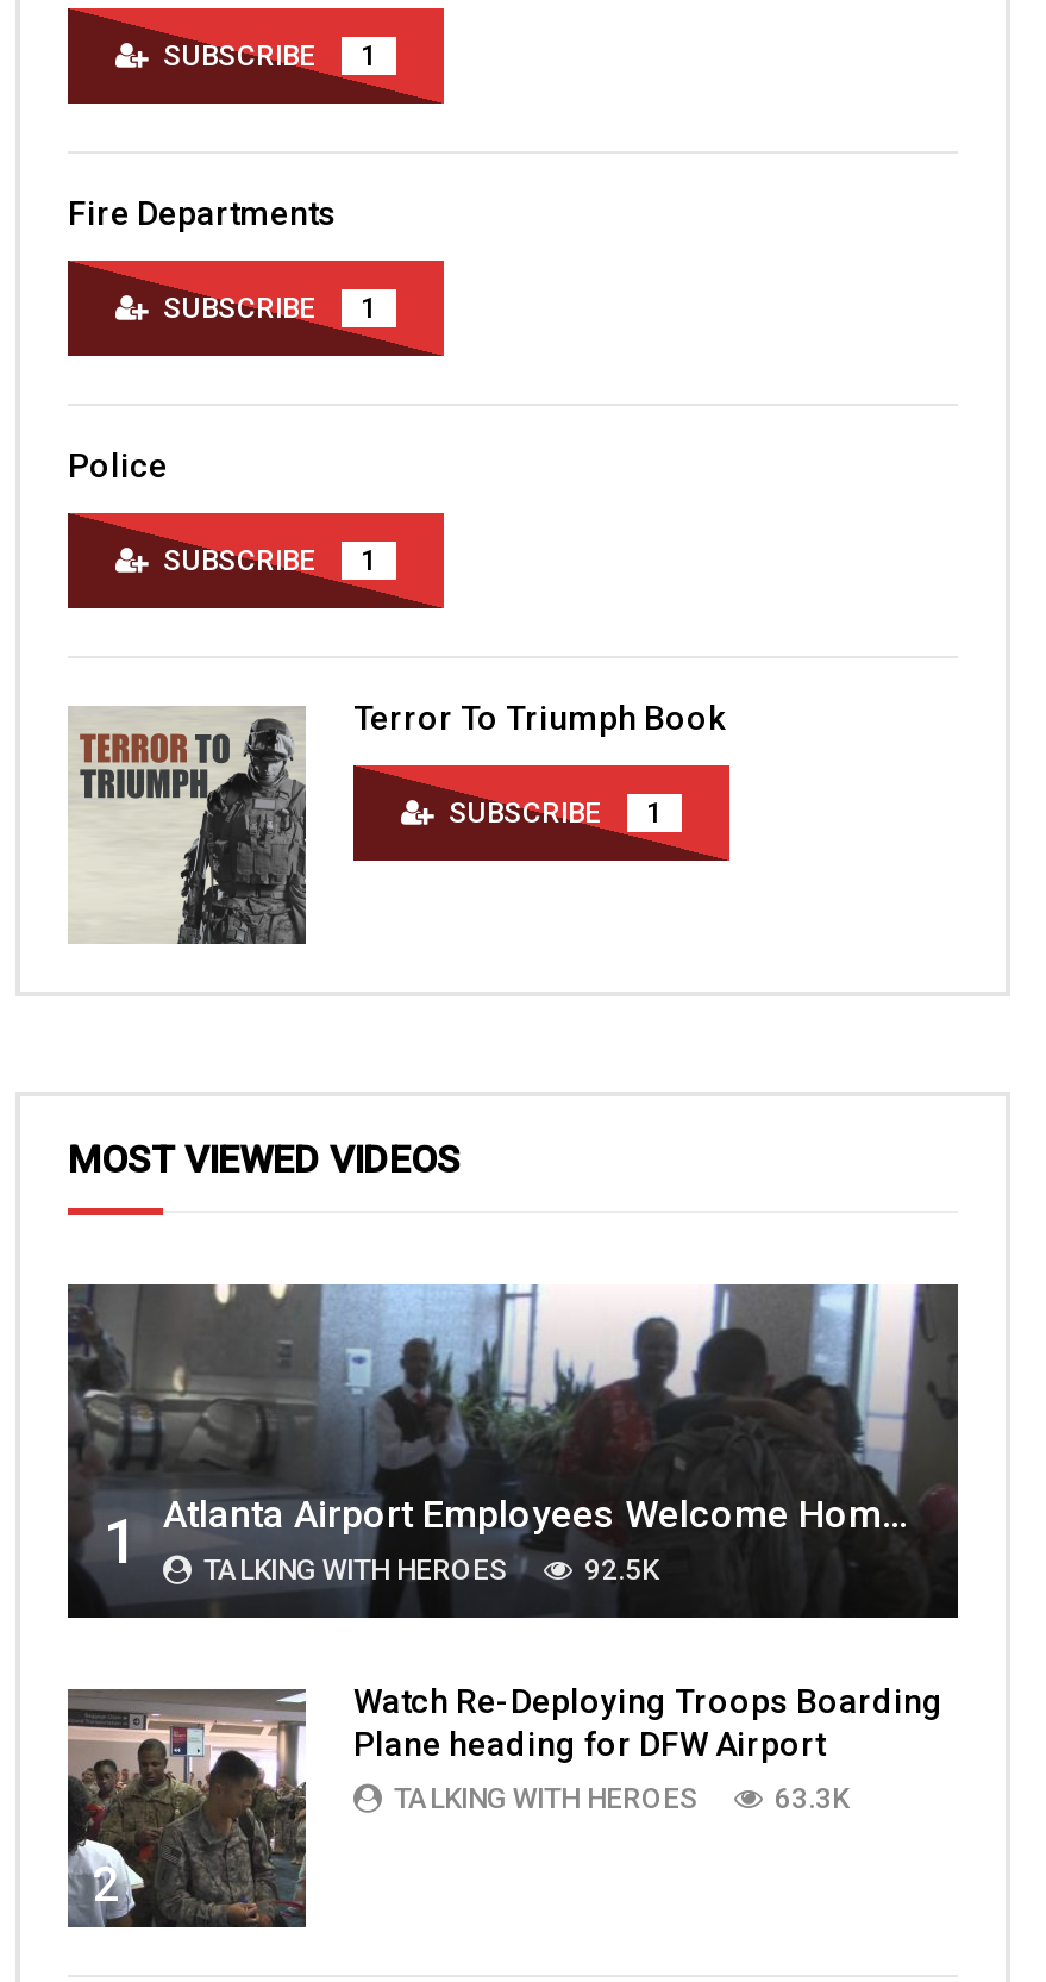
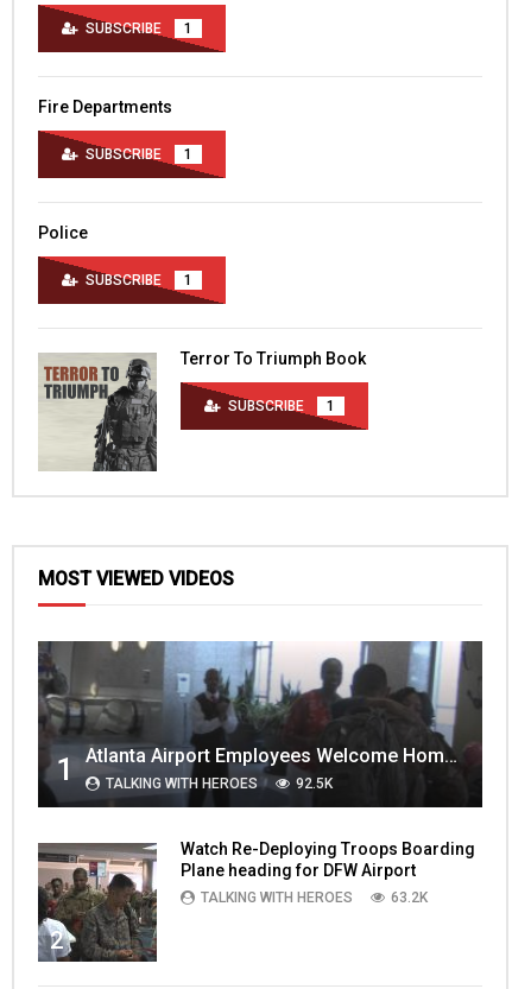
[775,1782,848,1816] 63.3K -> [391,890,428,906] 63.2K

